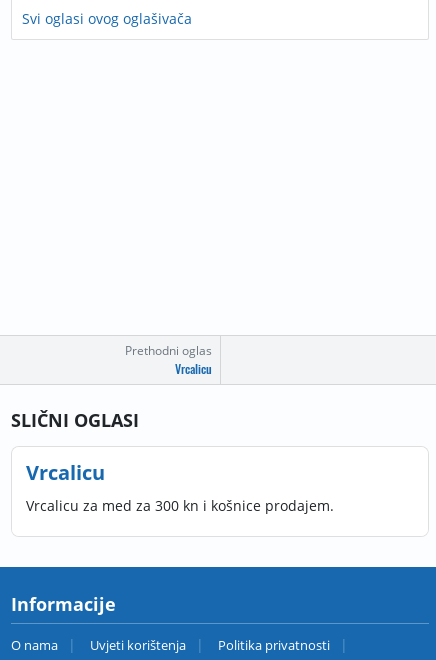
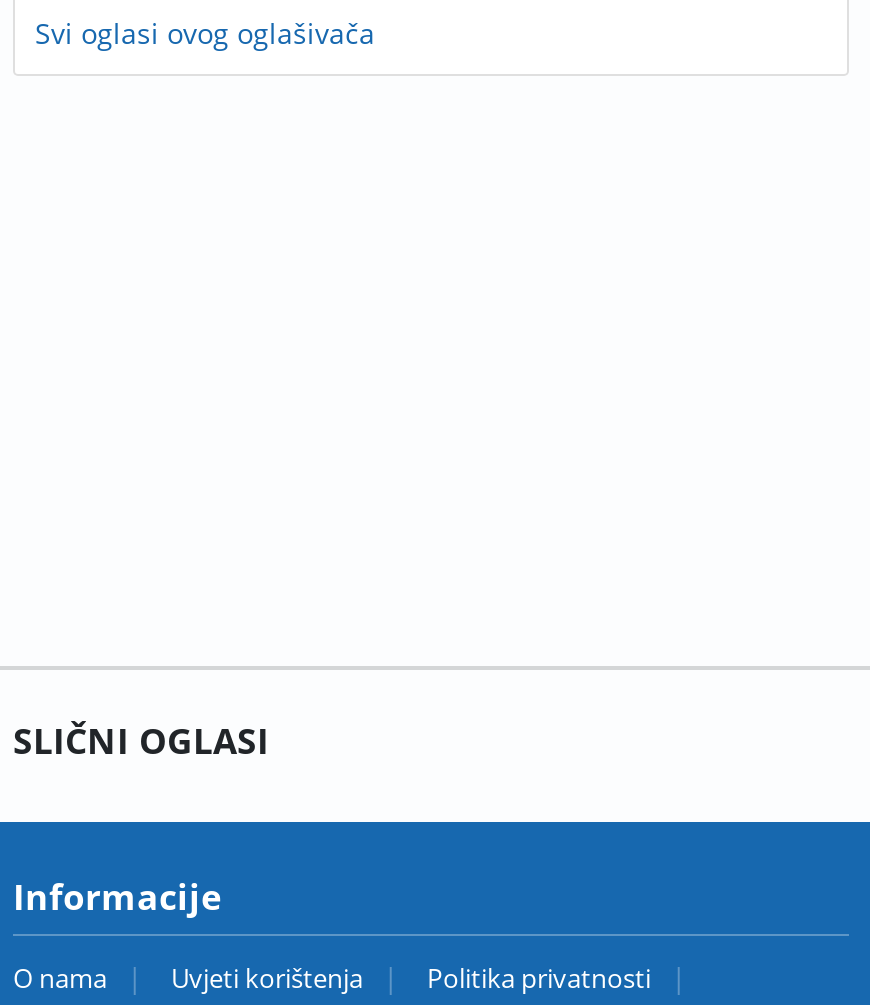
[125,342,212,377] Prethodni oglas | Vrcalicu -> none
[26,459,334,515] Vrcalicu | Vrcalicu za med za 300 kn i košnice prodajem. -> none

